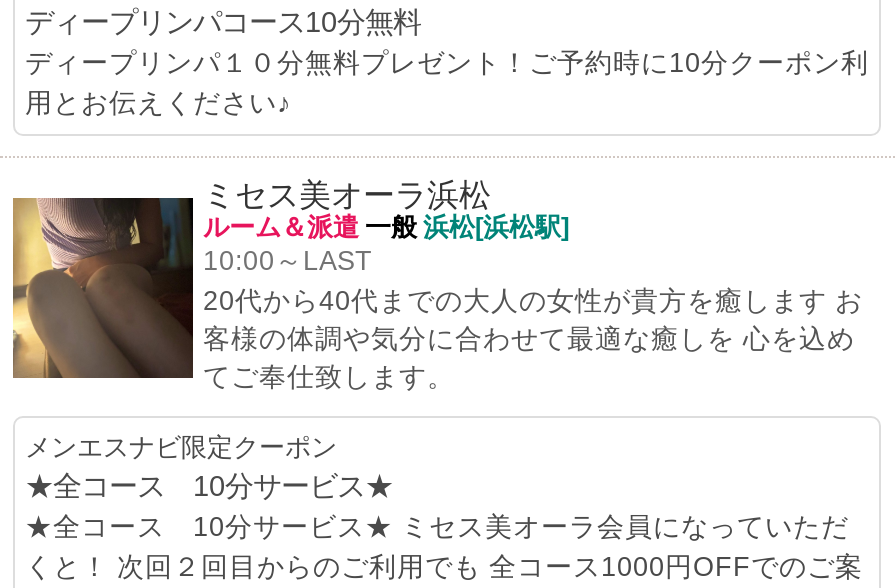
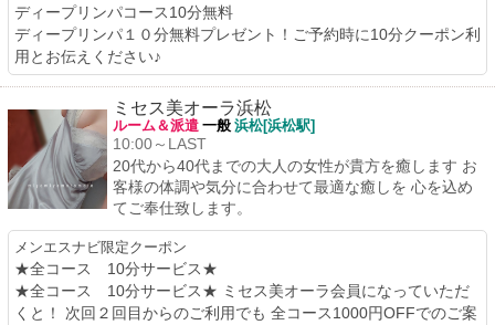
[11,196,195,378] [image] -> [7,108,108,210] [image]

